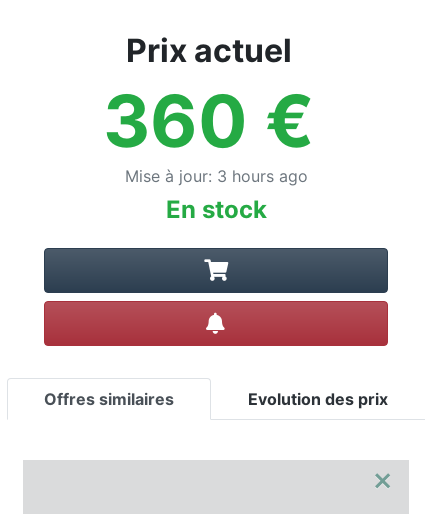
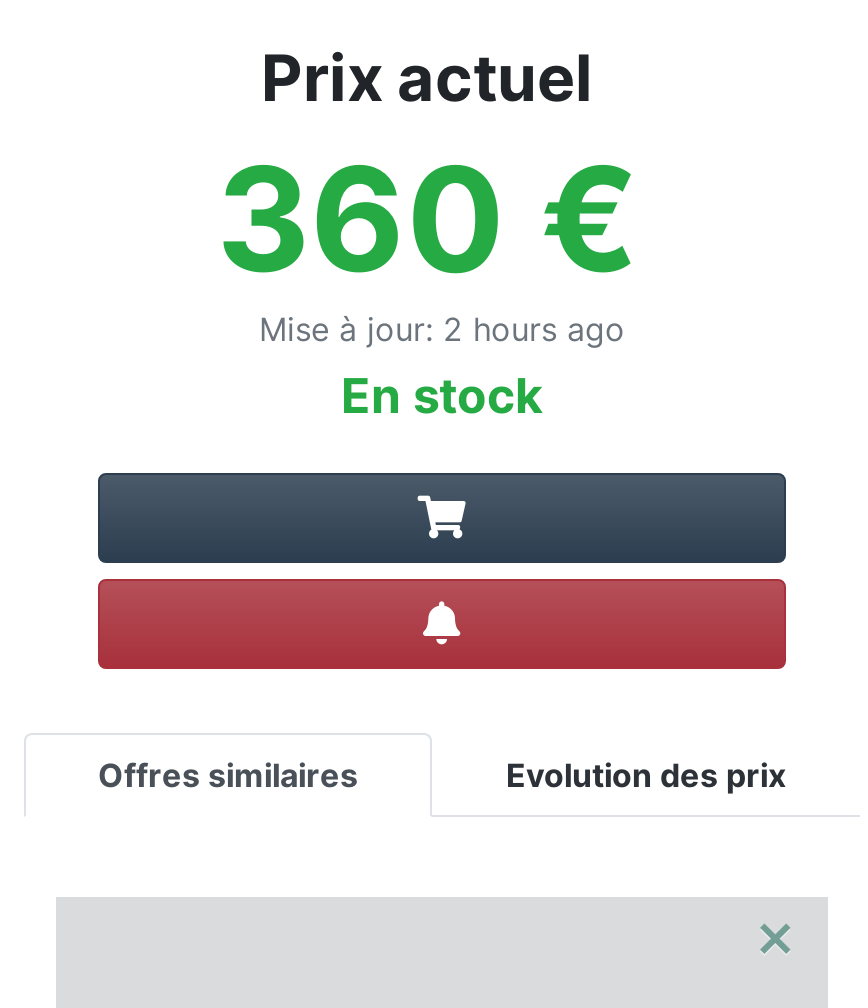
[124,166,307,186] Mise à jour: 3 hours ago -> [259,309,625,349] Mise à jour: 2 hours ago

